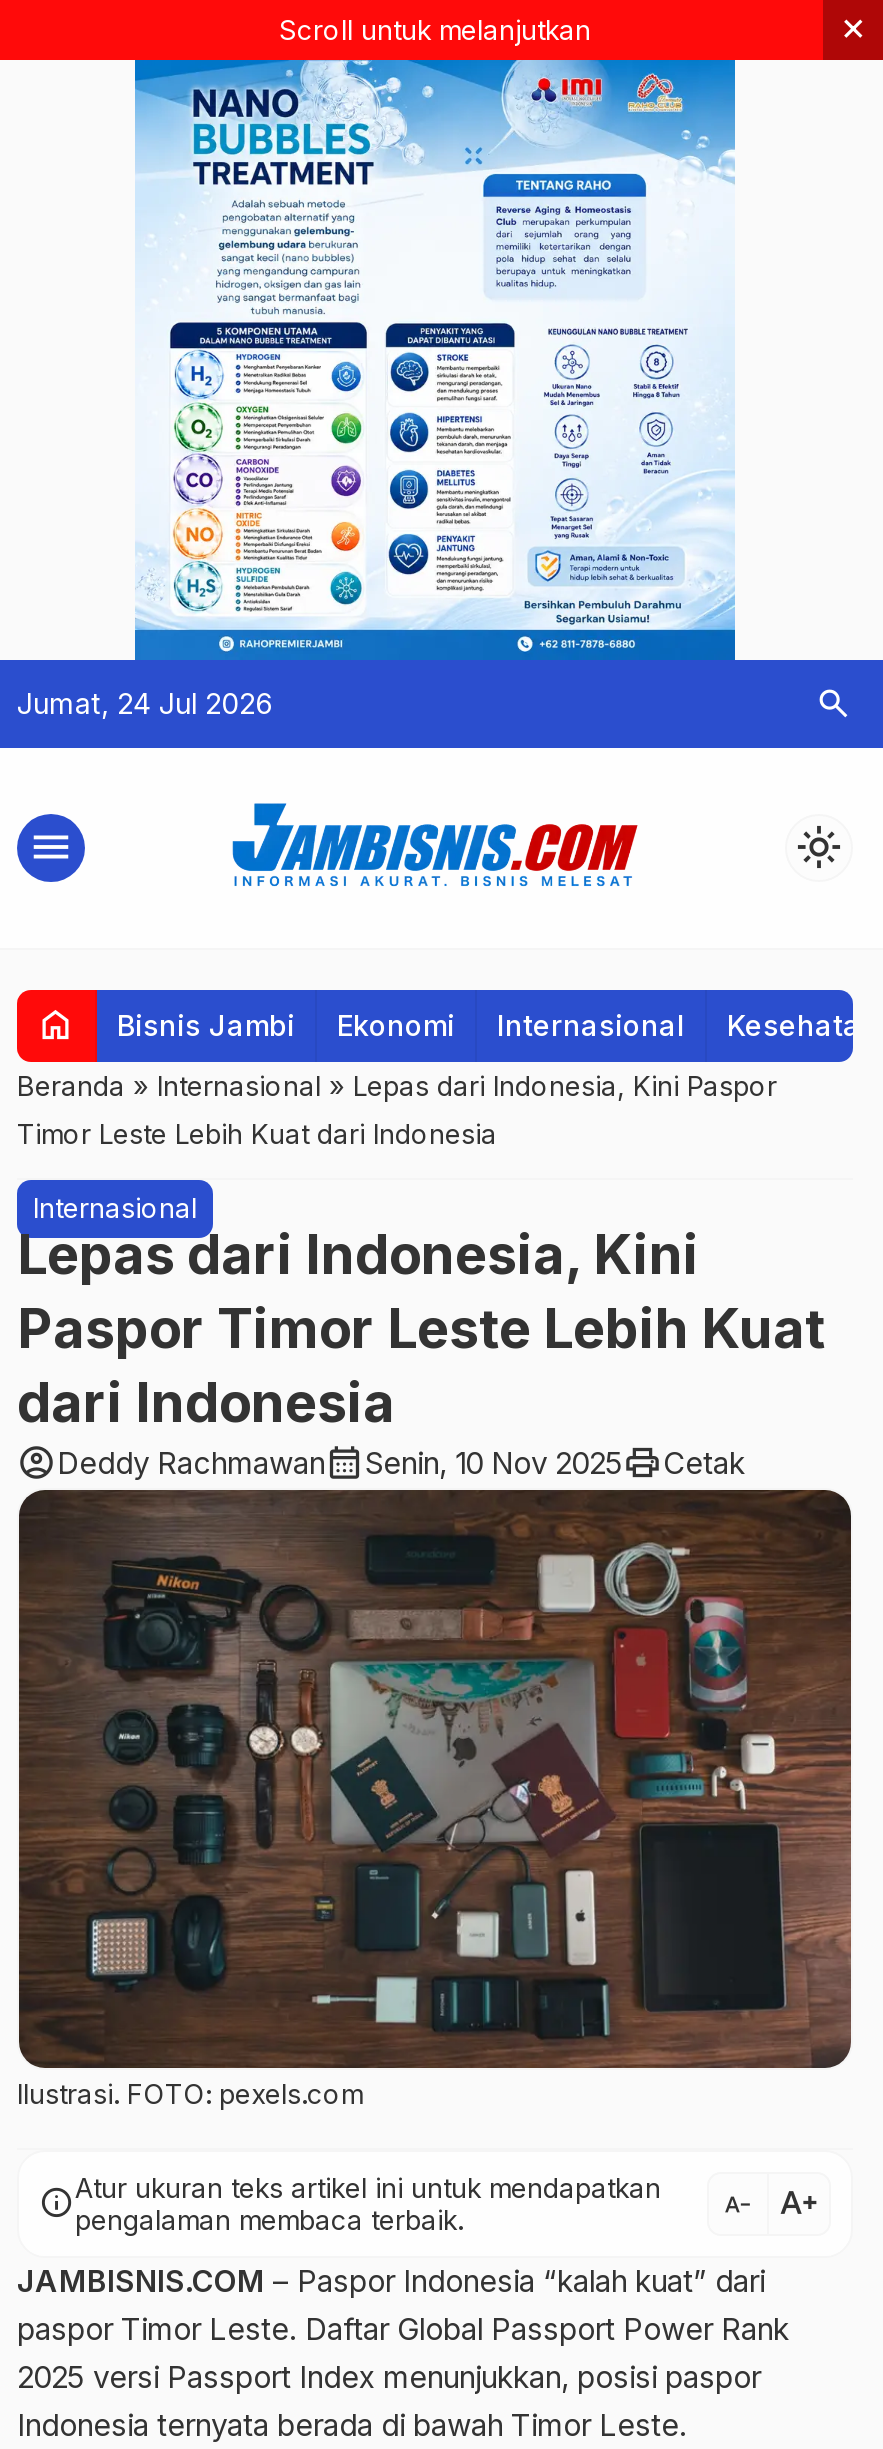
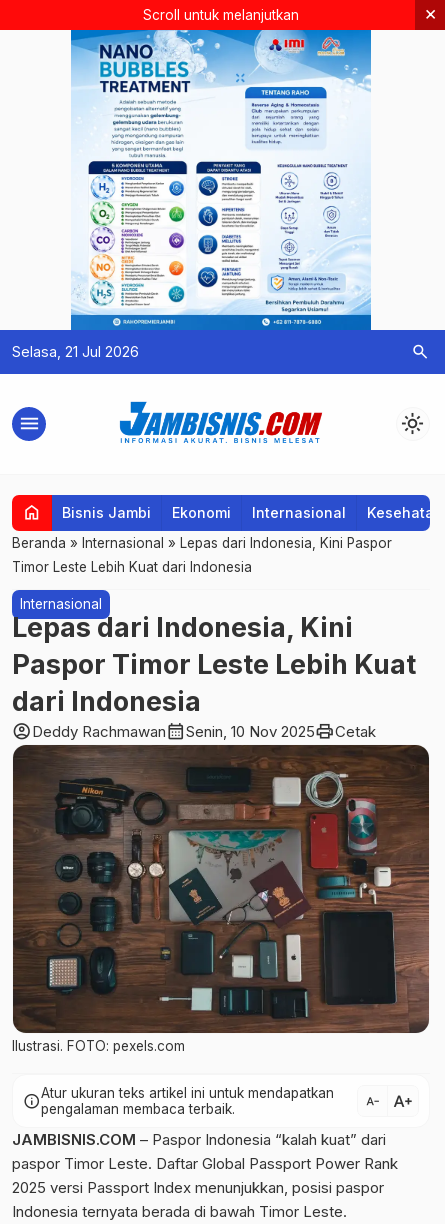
[17,686,273,720] Jumat, 24 Jul 2026 -> [12,343,139,360] Selasa, 21 Jul 2026

